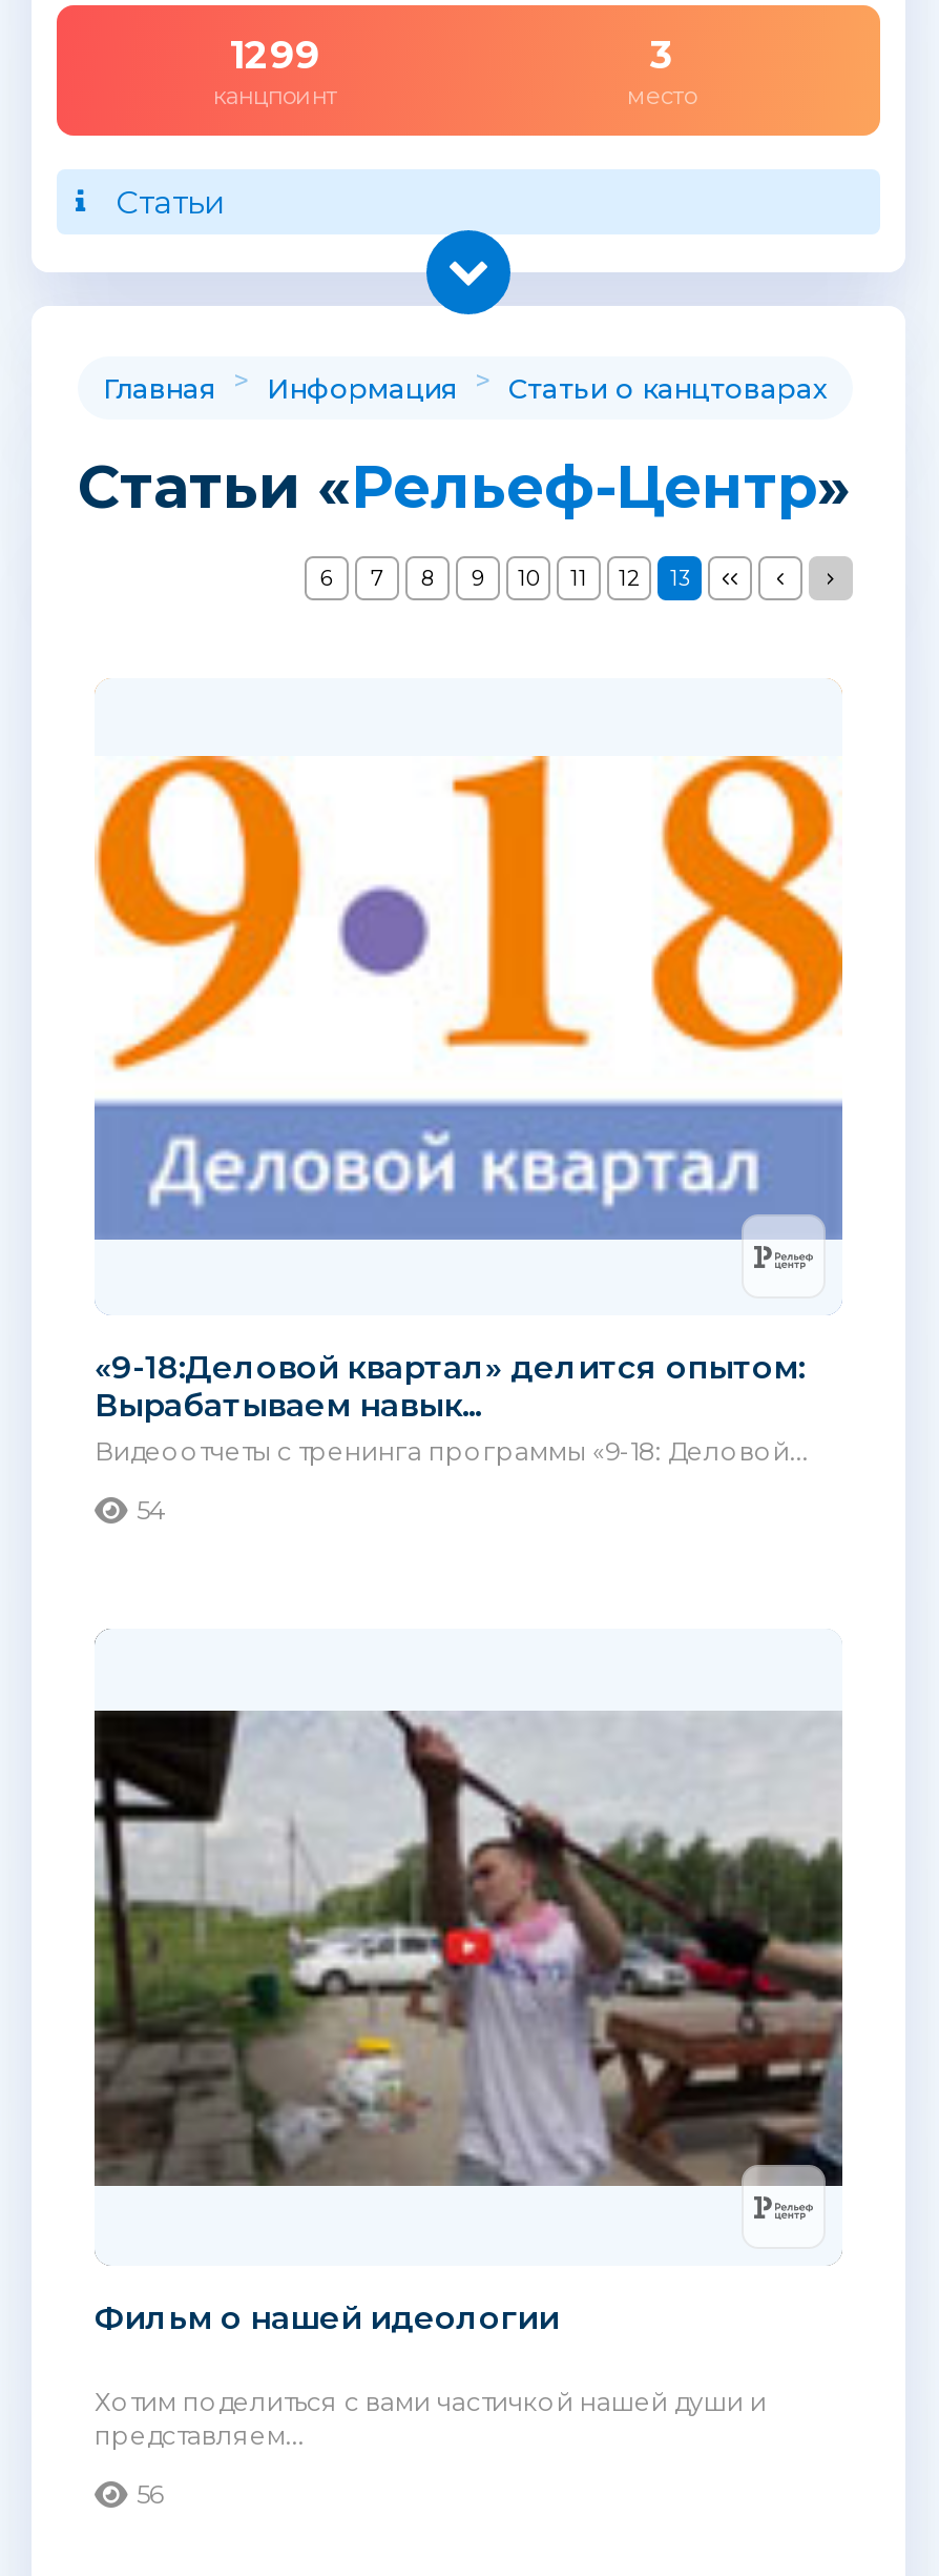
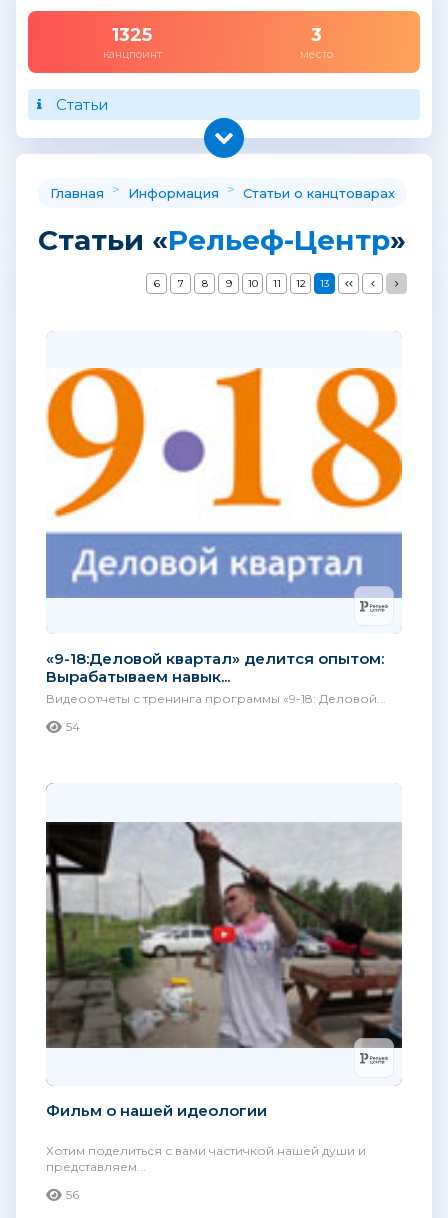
[230,33,320,79] 1299 -> [112,24,152,46] 1325

